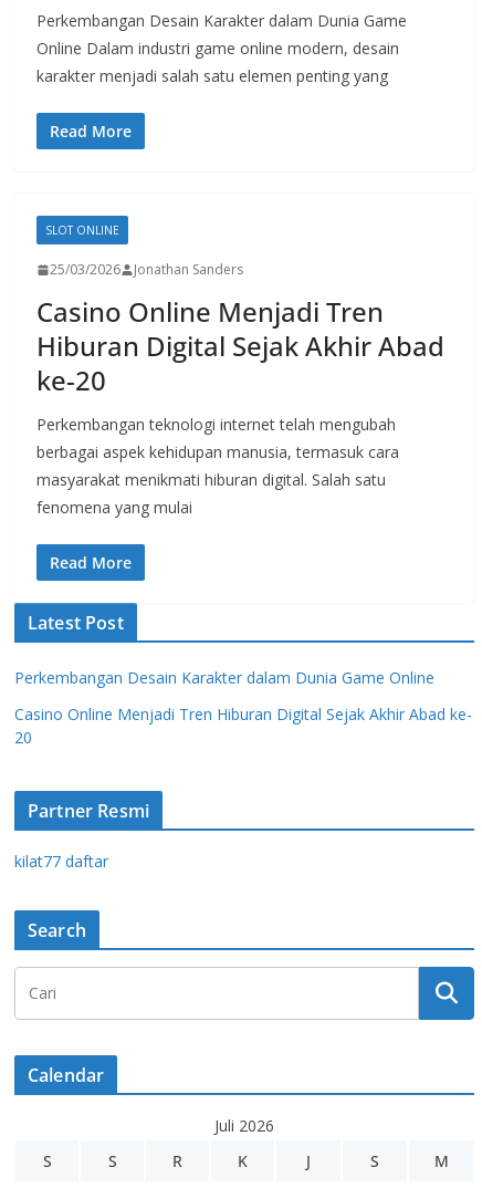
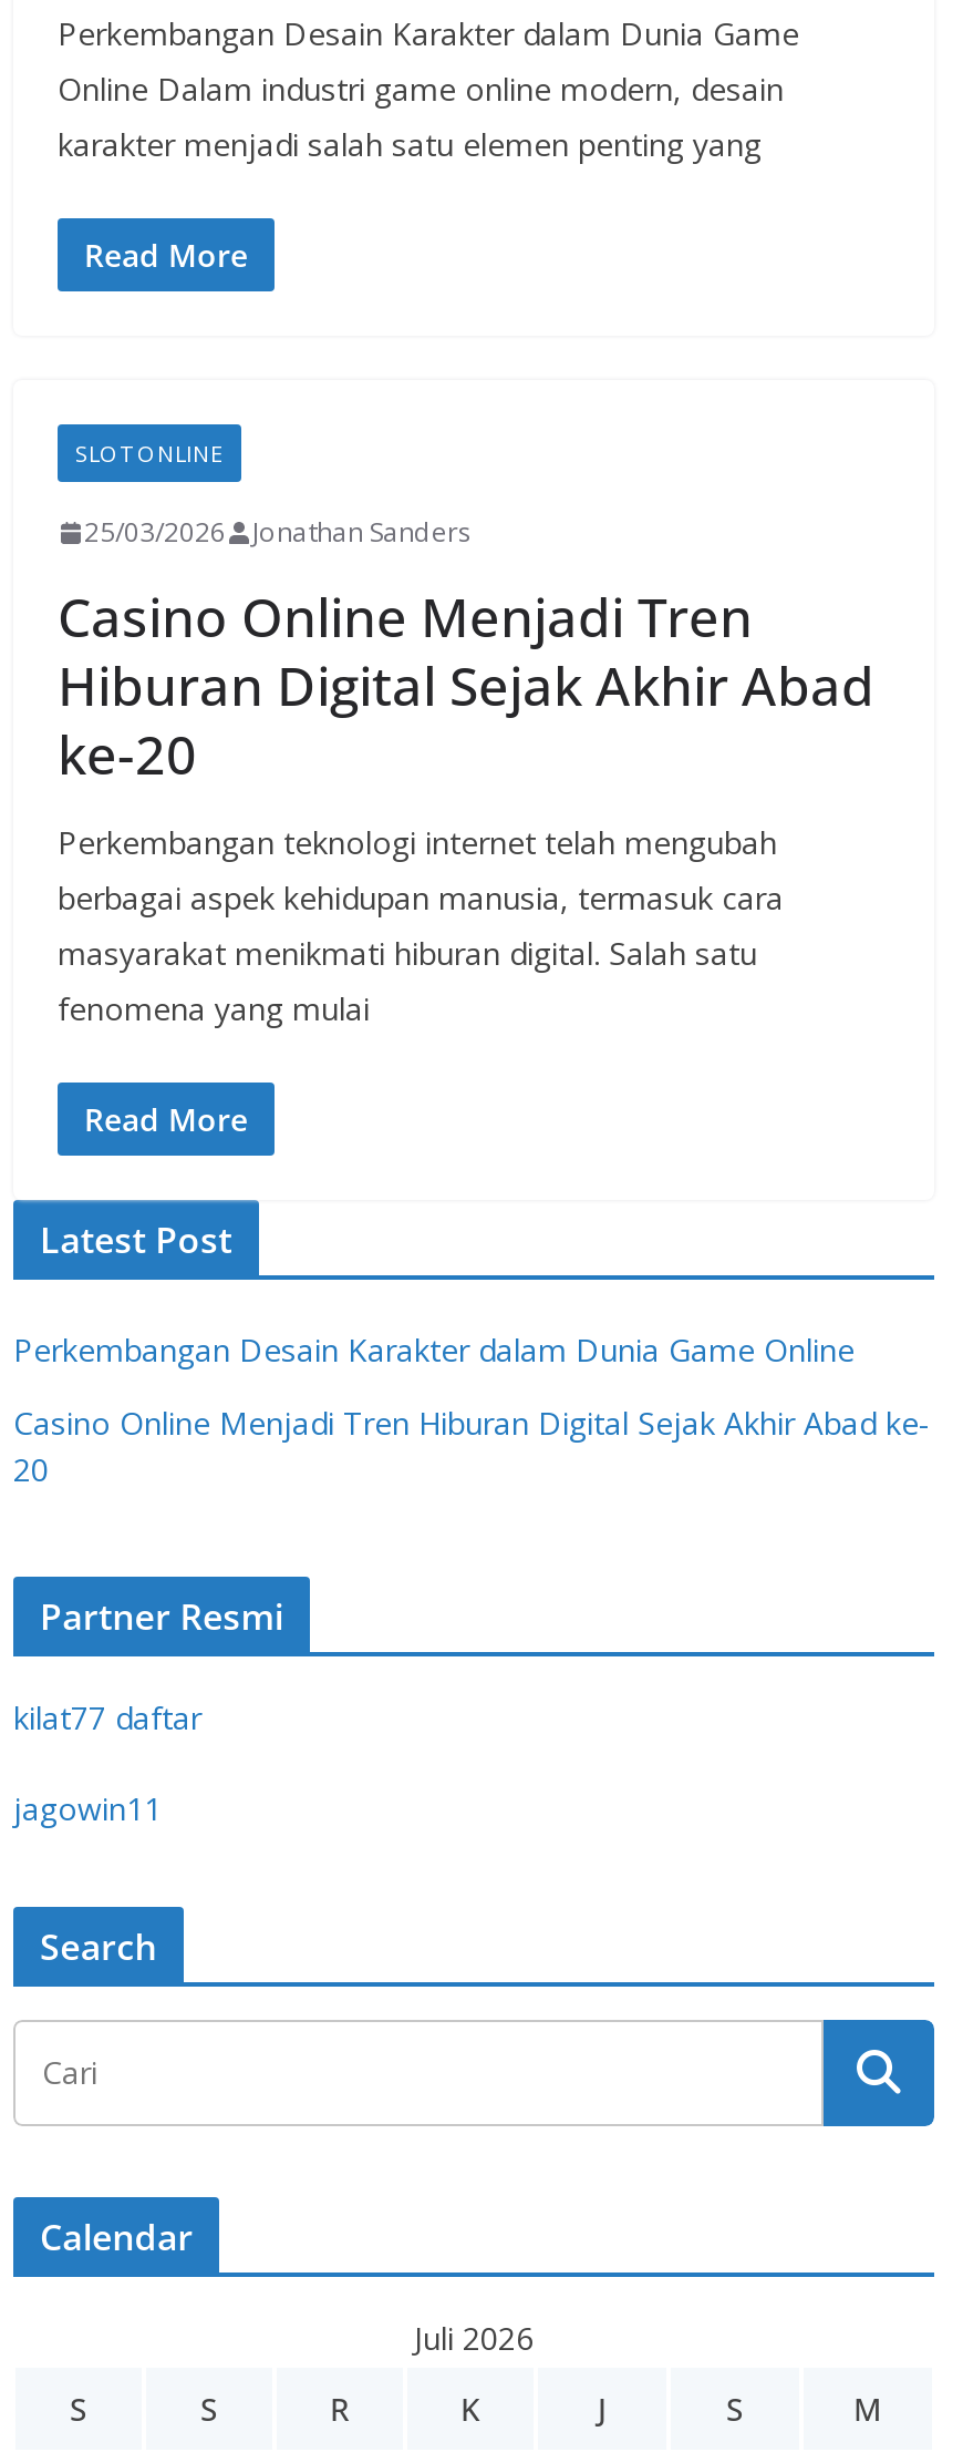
none -> [13,1787,162,1829] jagowin11

